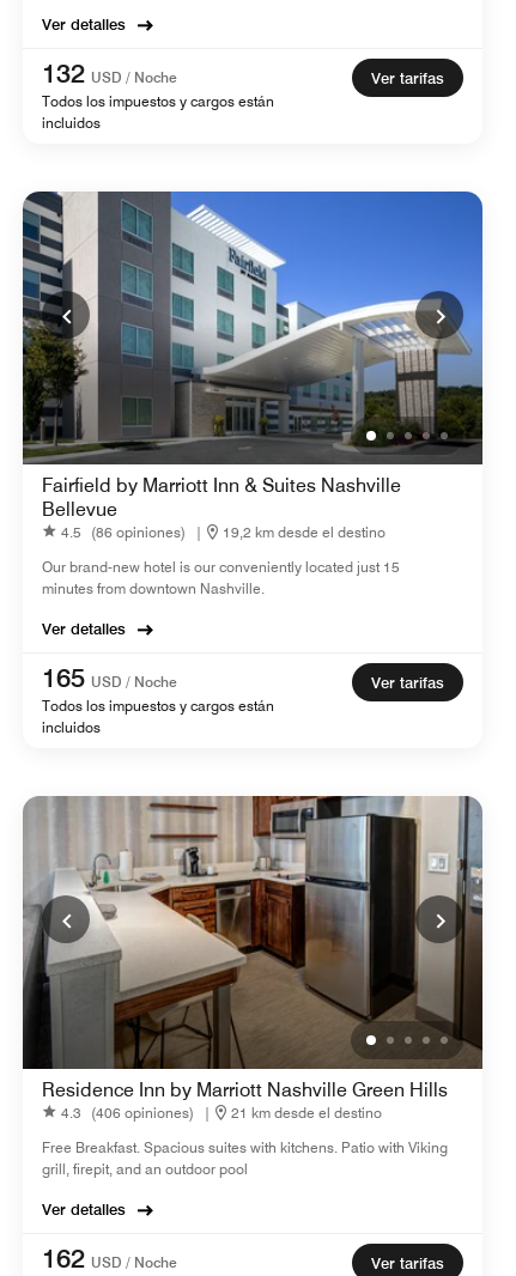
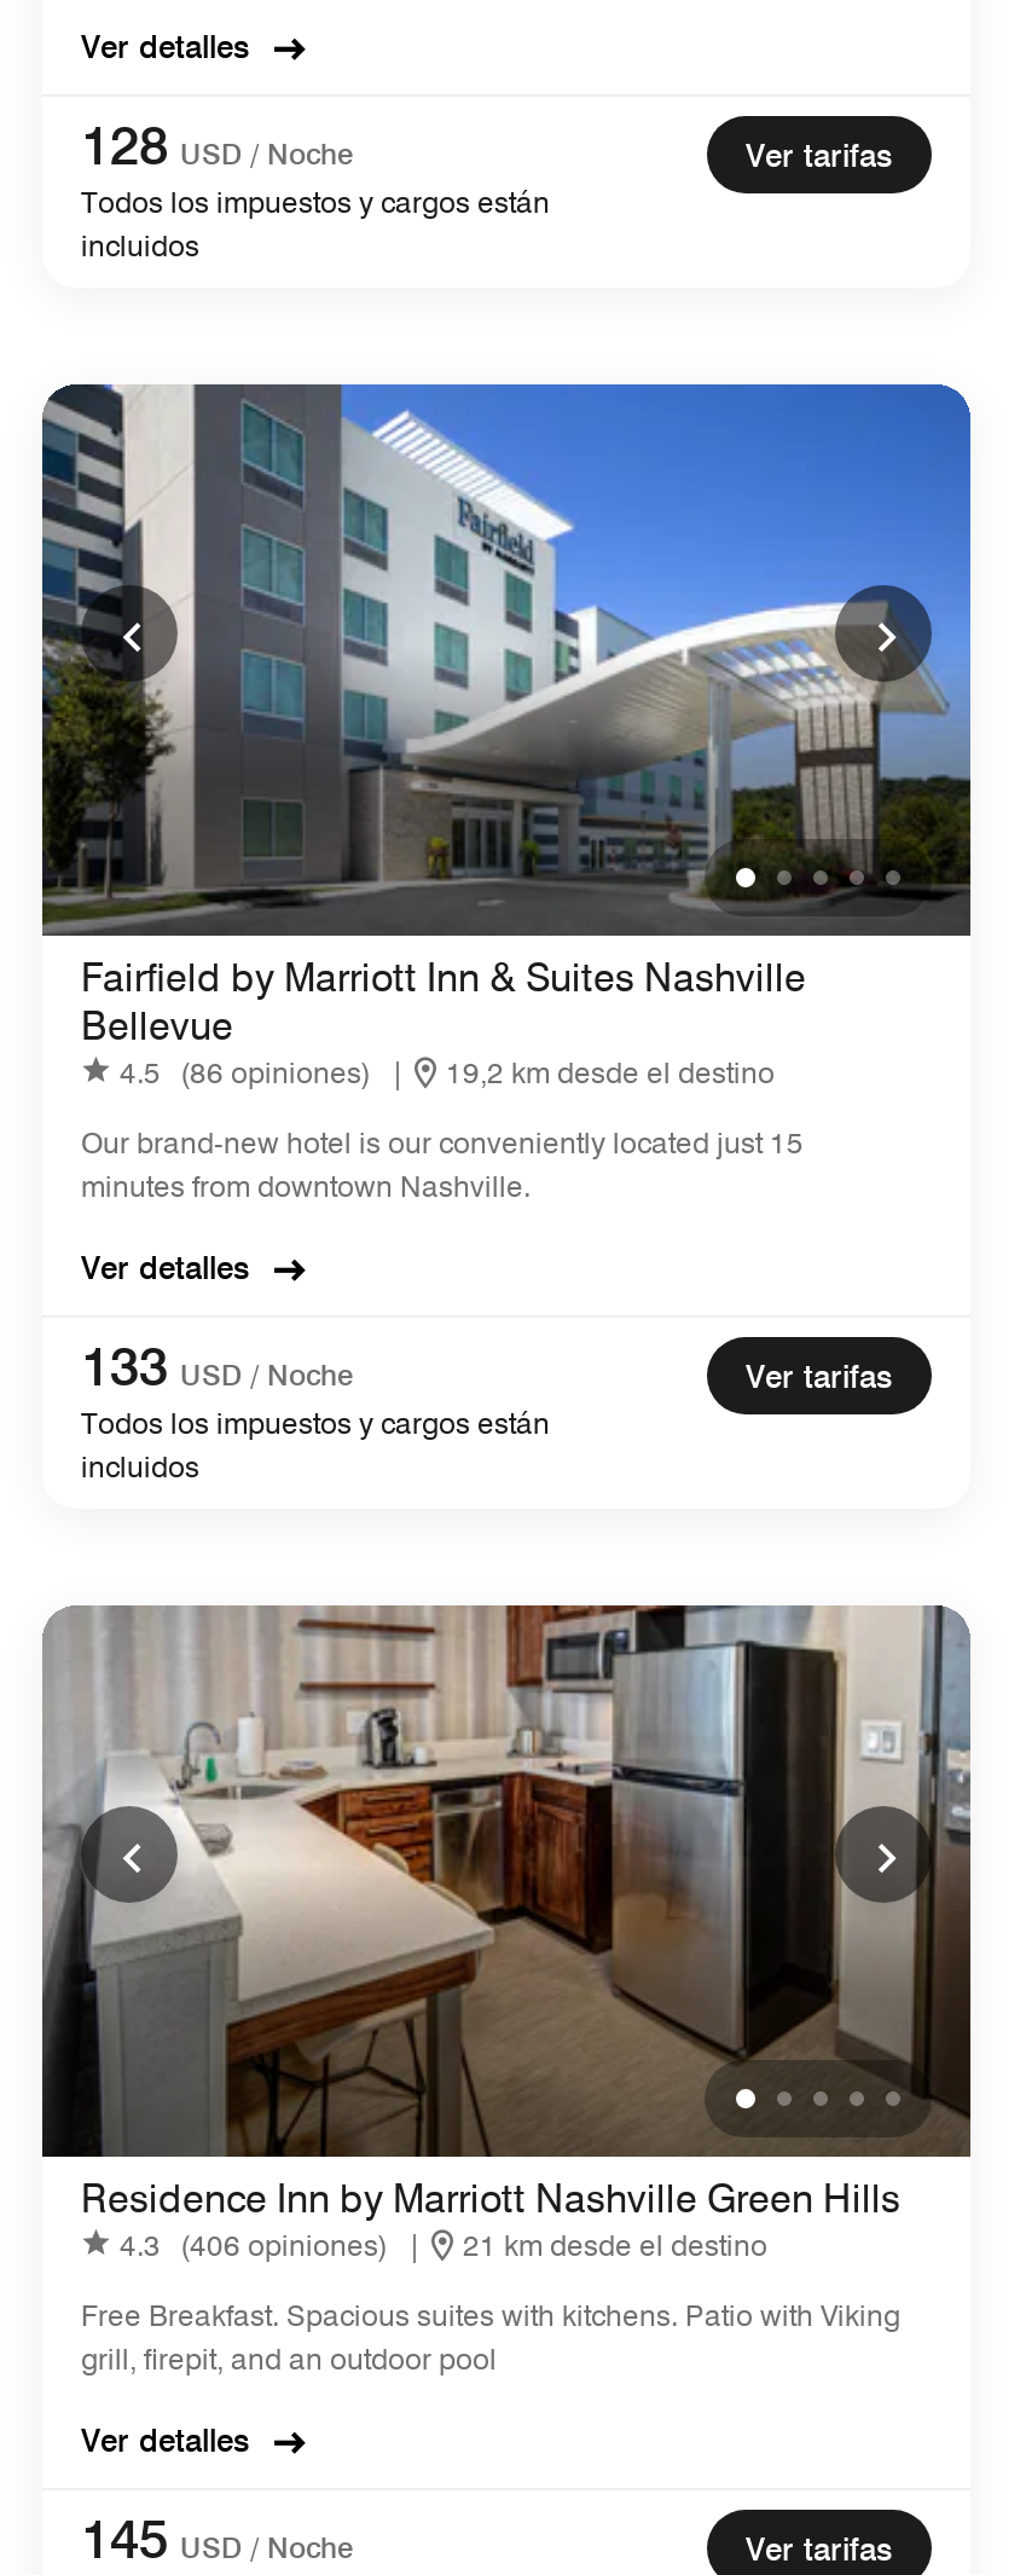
[42,57,177,89] 132 USD / Noche -> [81,114,354,177] 128 USD / Noche
[42,662,177,693] 165 USD / Noche -> [81,1335,354,1398] 133 USD / Noche
[42,1242,177,1274] 162 USD / Noche -> [81,2507,354,2570] 145 USD / Noche

